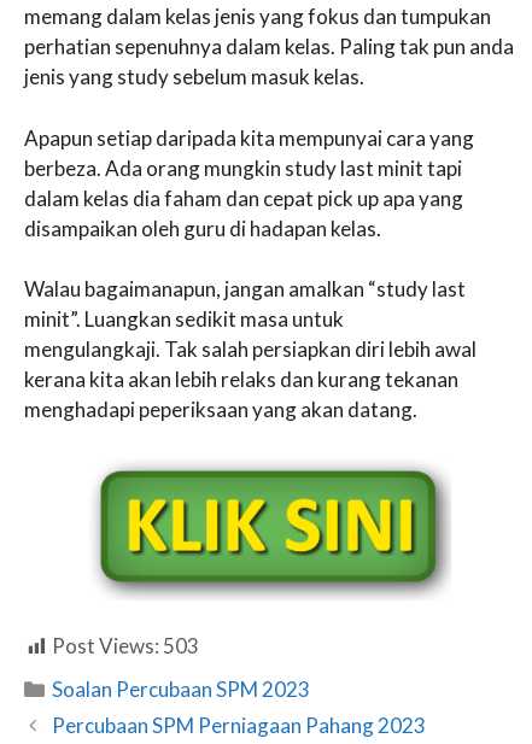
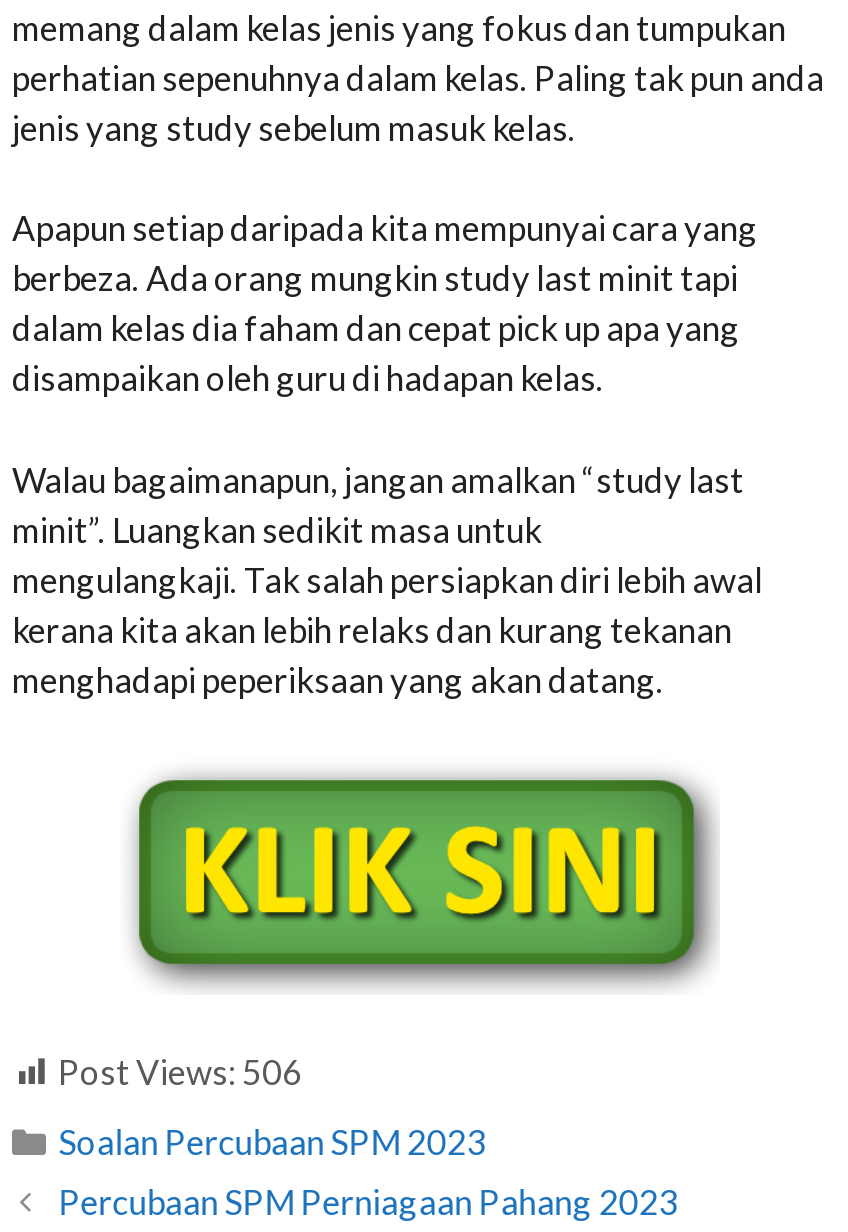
[52,633,199,659] Post Views: 503 -> [58,1050,302,1092] Post Views: 506

